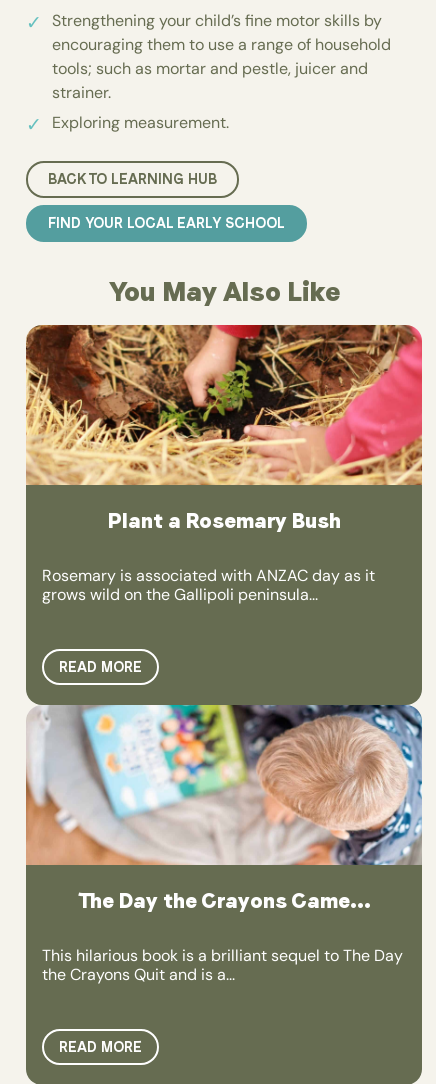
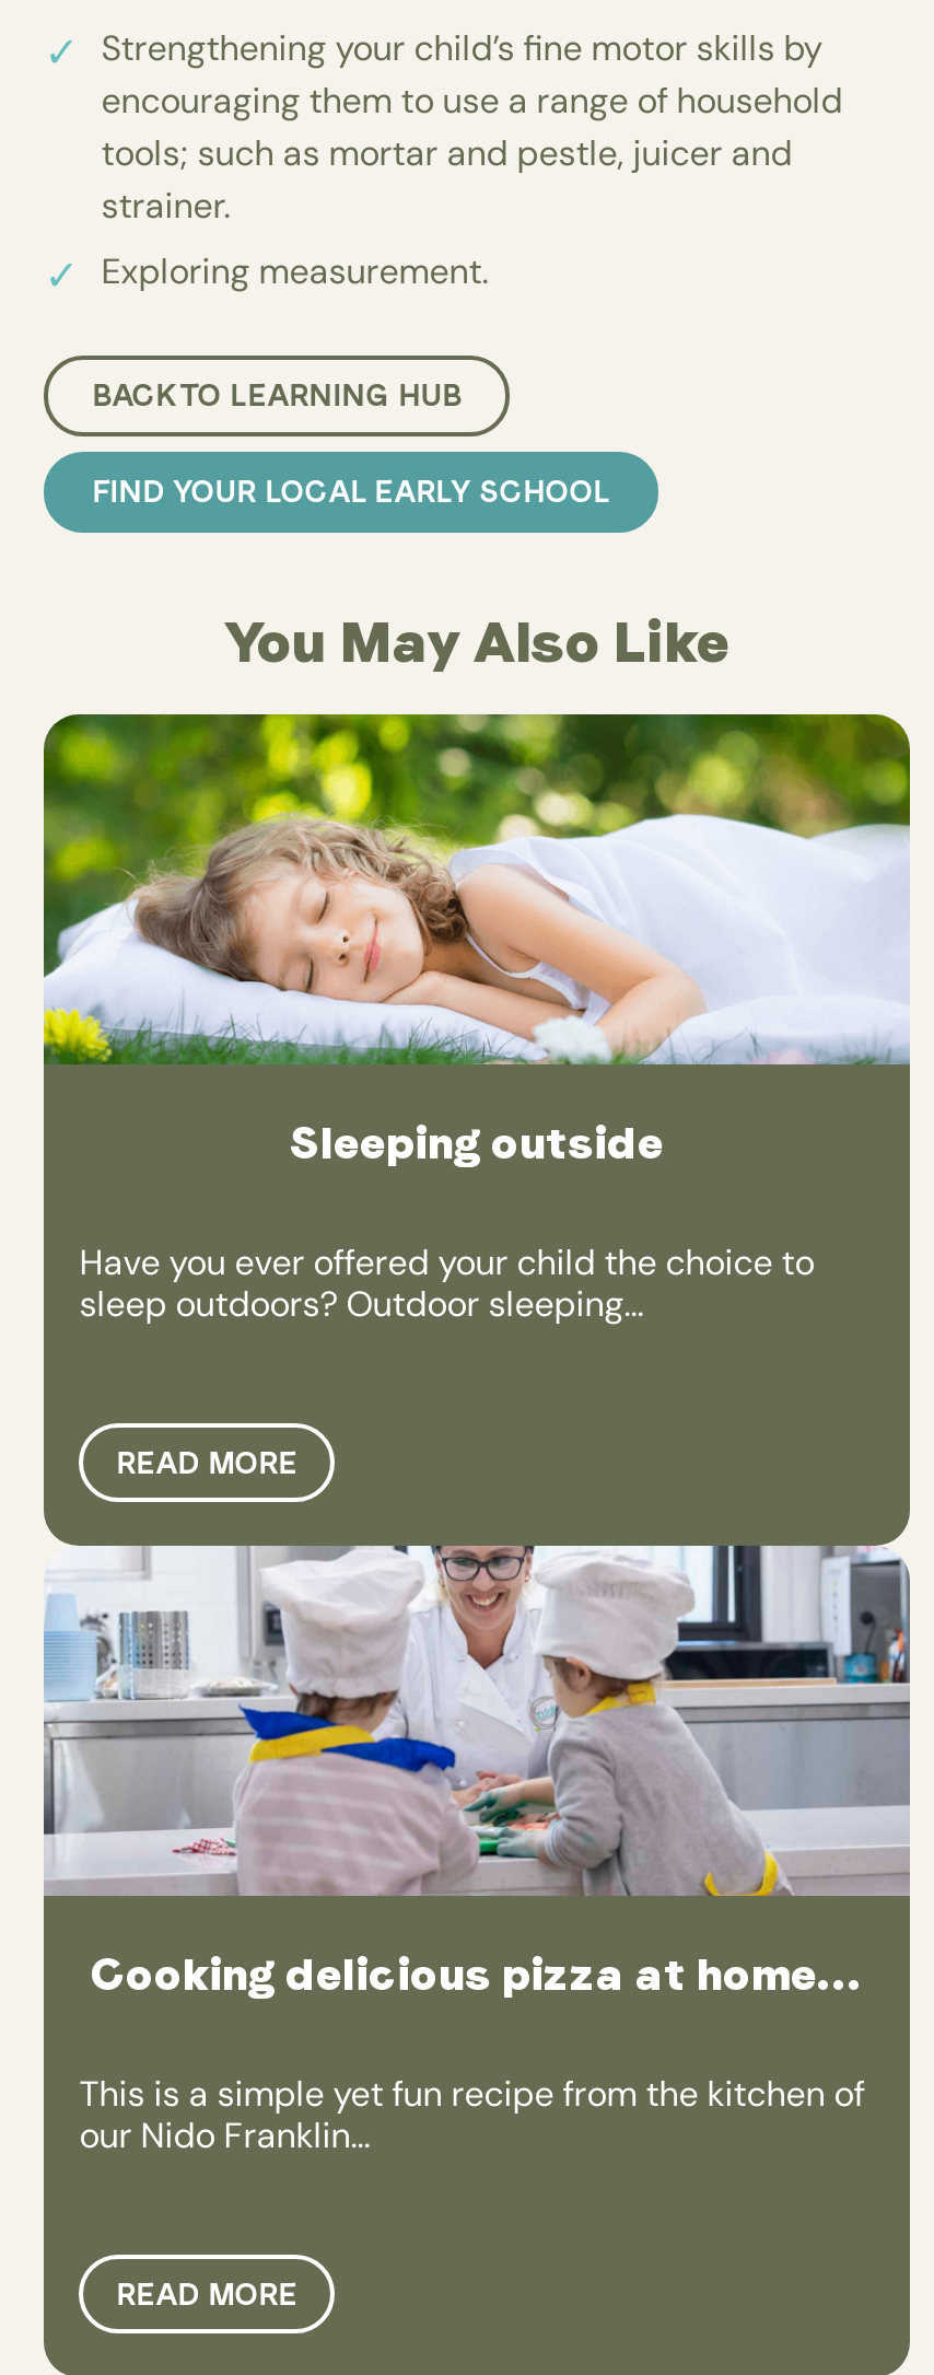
[25,324,423,533] [image] | Plant a Rosemary Bush -> [42,712,912,1169] [image] | Sleeping outside
[42,565,375,605] Rosemary is associated with ANZAC day as it | grows wild on the Gallipoli peninsula... -> [79,1239,814,1326] Have you ever offered your child the choice to | sleep outdoors? Outdoor sleeping...
[25,704,422,913] [image] | The Day the Crayons Came... -> [42,1544,910,2000] [image] | Cooking delicious pizza at home...
[42,945,403,985] This hilarious book is a brilliant sequel to The Day | the Crayons Quit and is a... -> [79,2070,864,2158] This is a simple yet fun recipe from the kitchen of | our Nido Franklin...

